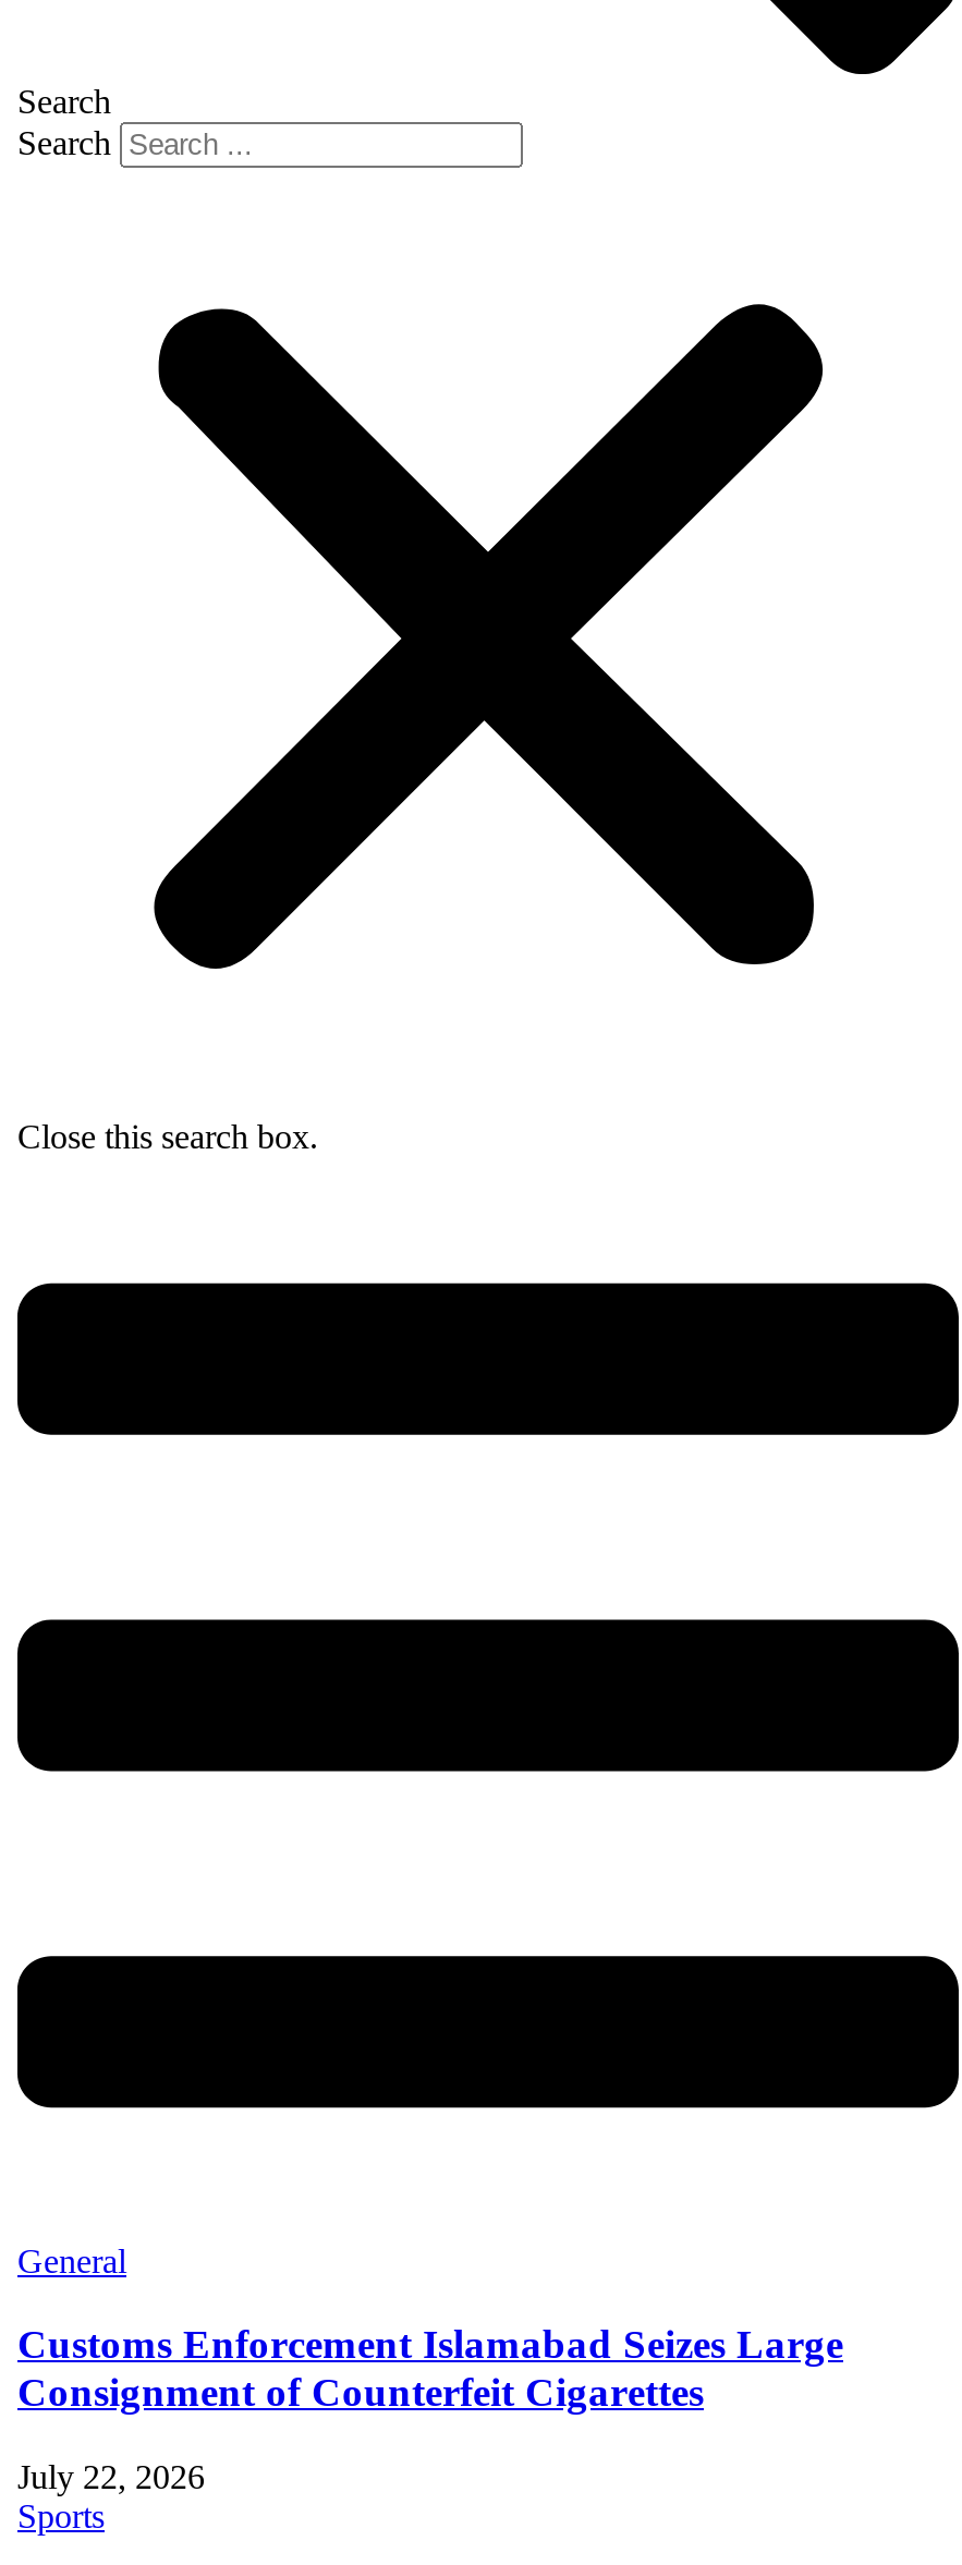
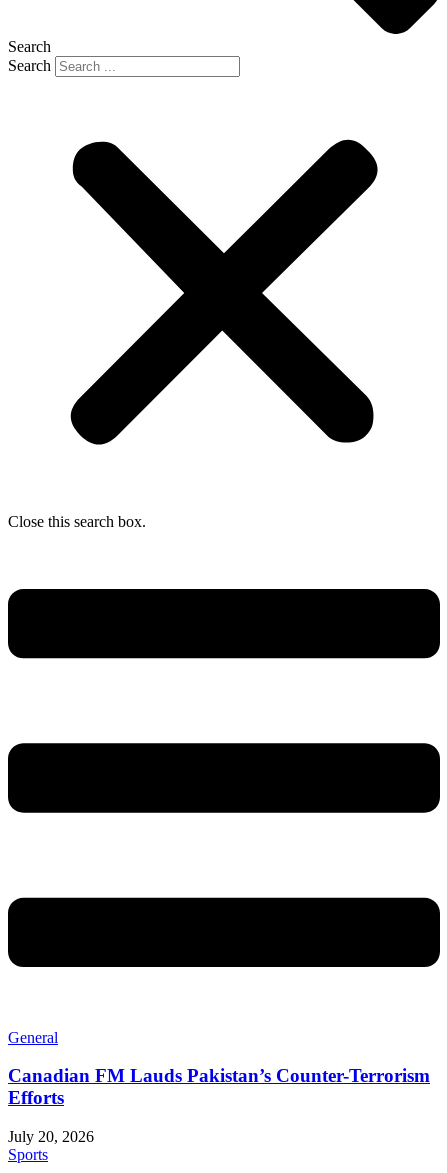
[17,2322,843,2416] Customs Enforcement Islamabad Seizes Large | Consignment of Counterfeit Cigarettes -> [8,1065,430,1108] Canadian FM Lauds Pakistan’s Counter-Terrorism | Efforts
[17,2458,205,2495] July 22, 2026 -> [8,1128,94,1145] July 20, 2026

